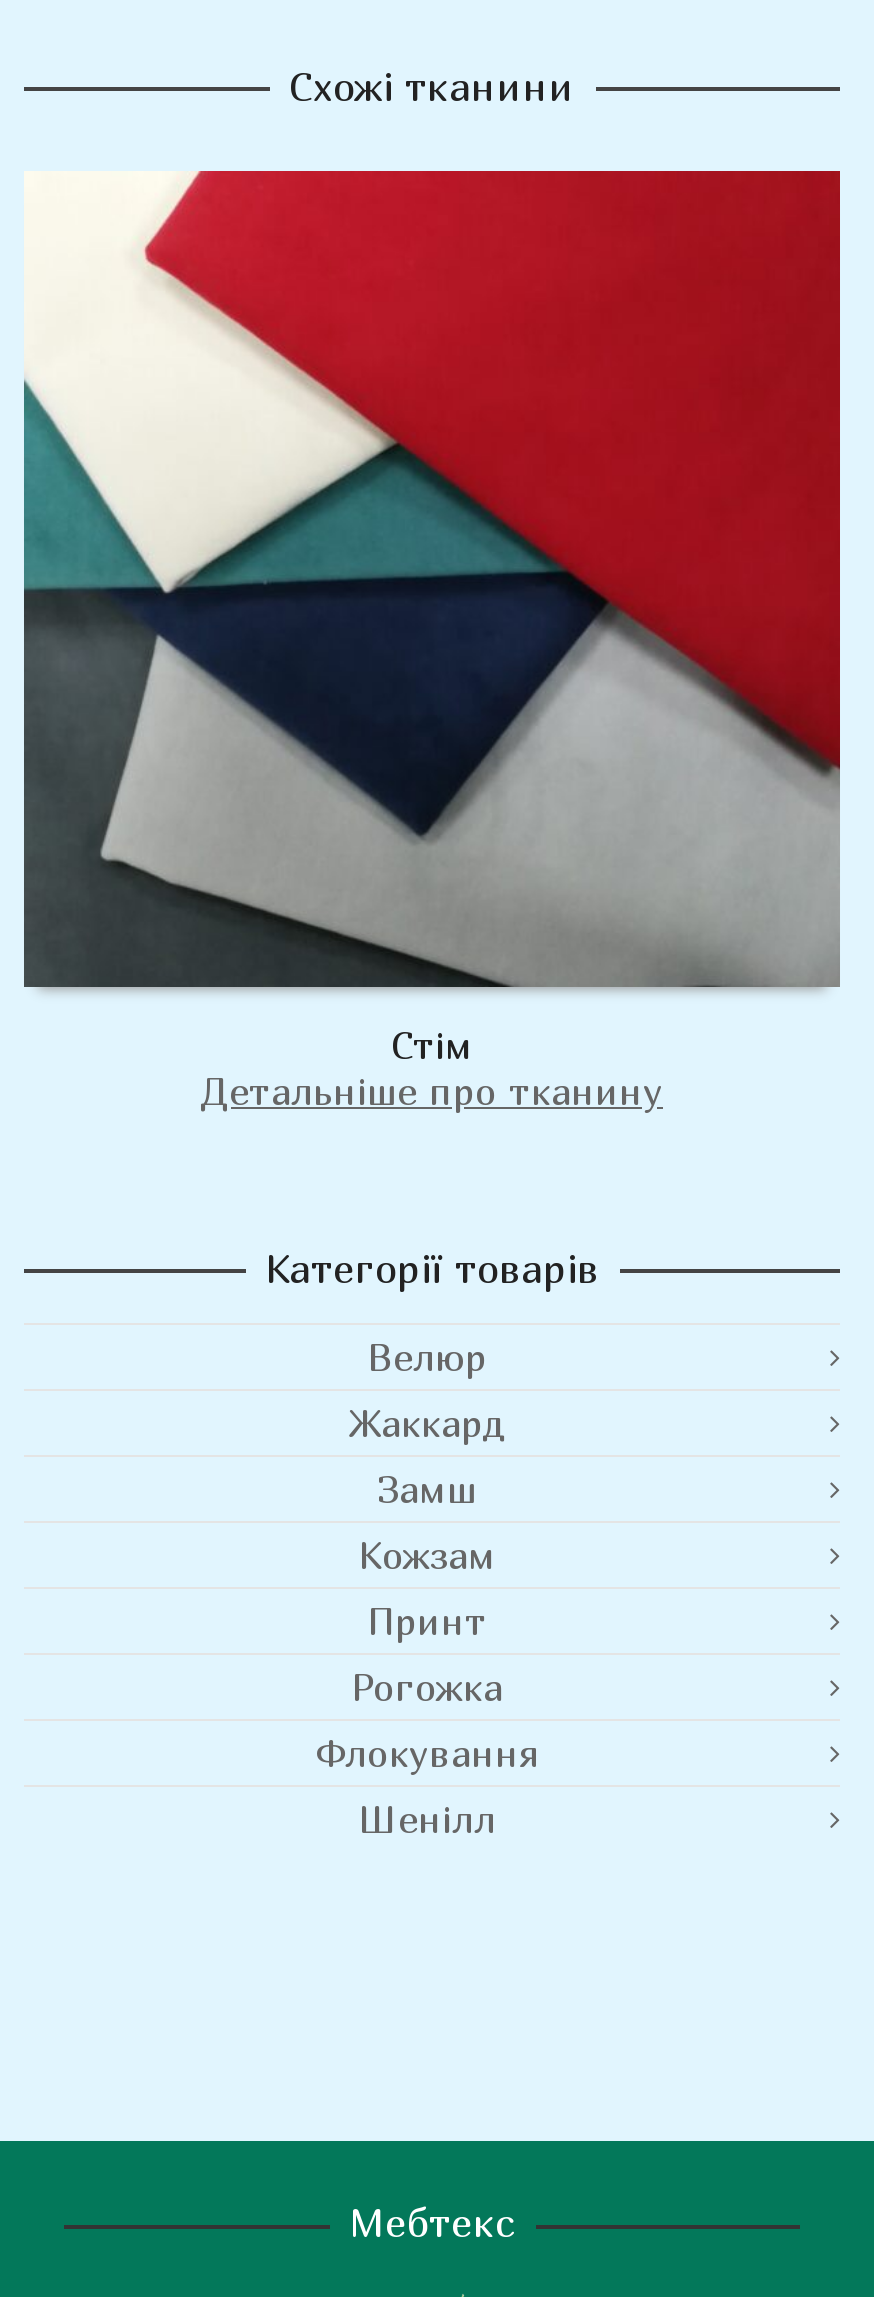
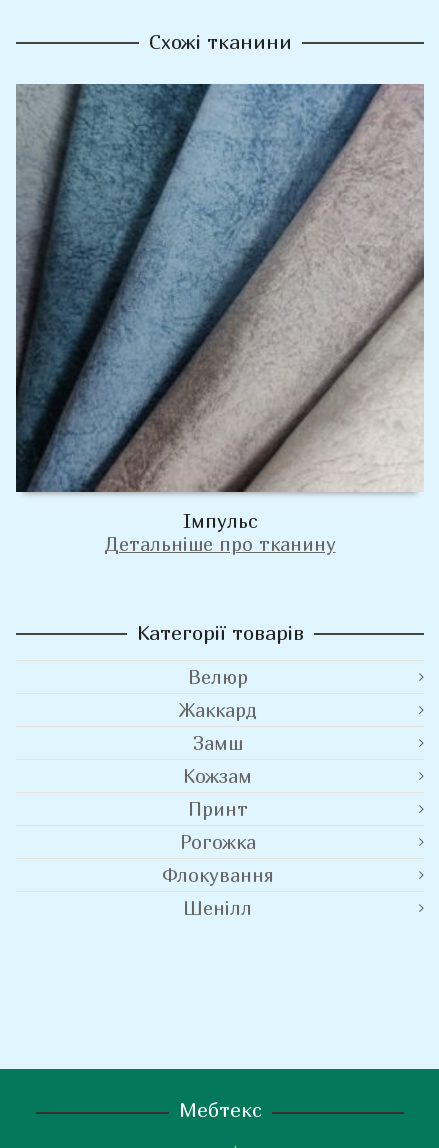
[24,169,842,1066] [image] | Стім -> [15,83,424,532] [image] | Імпульс

